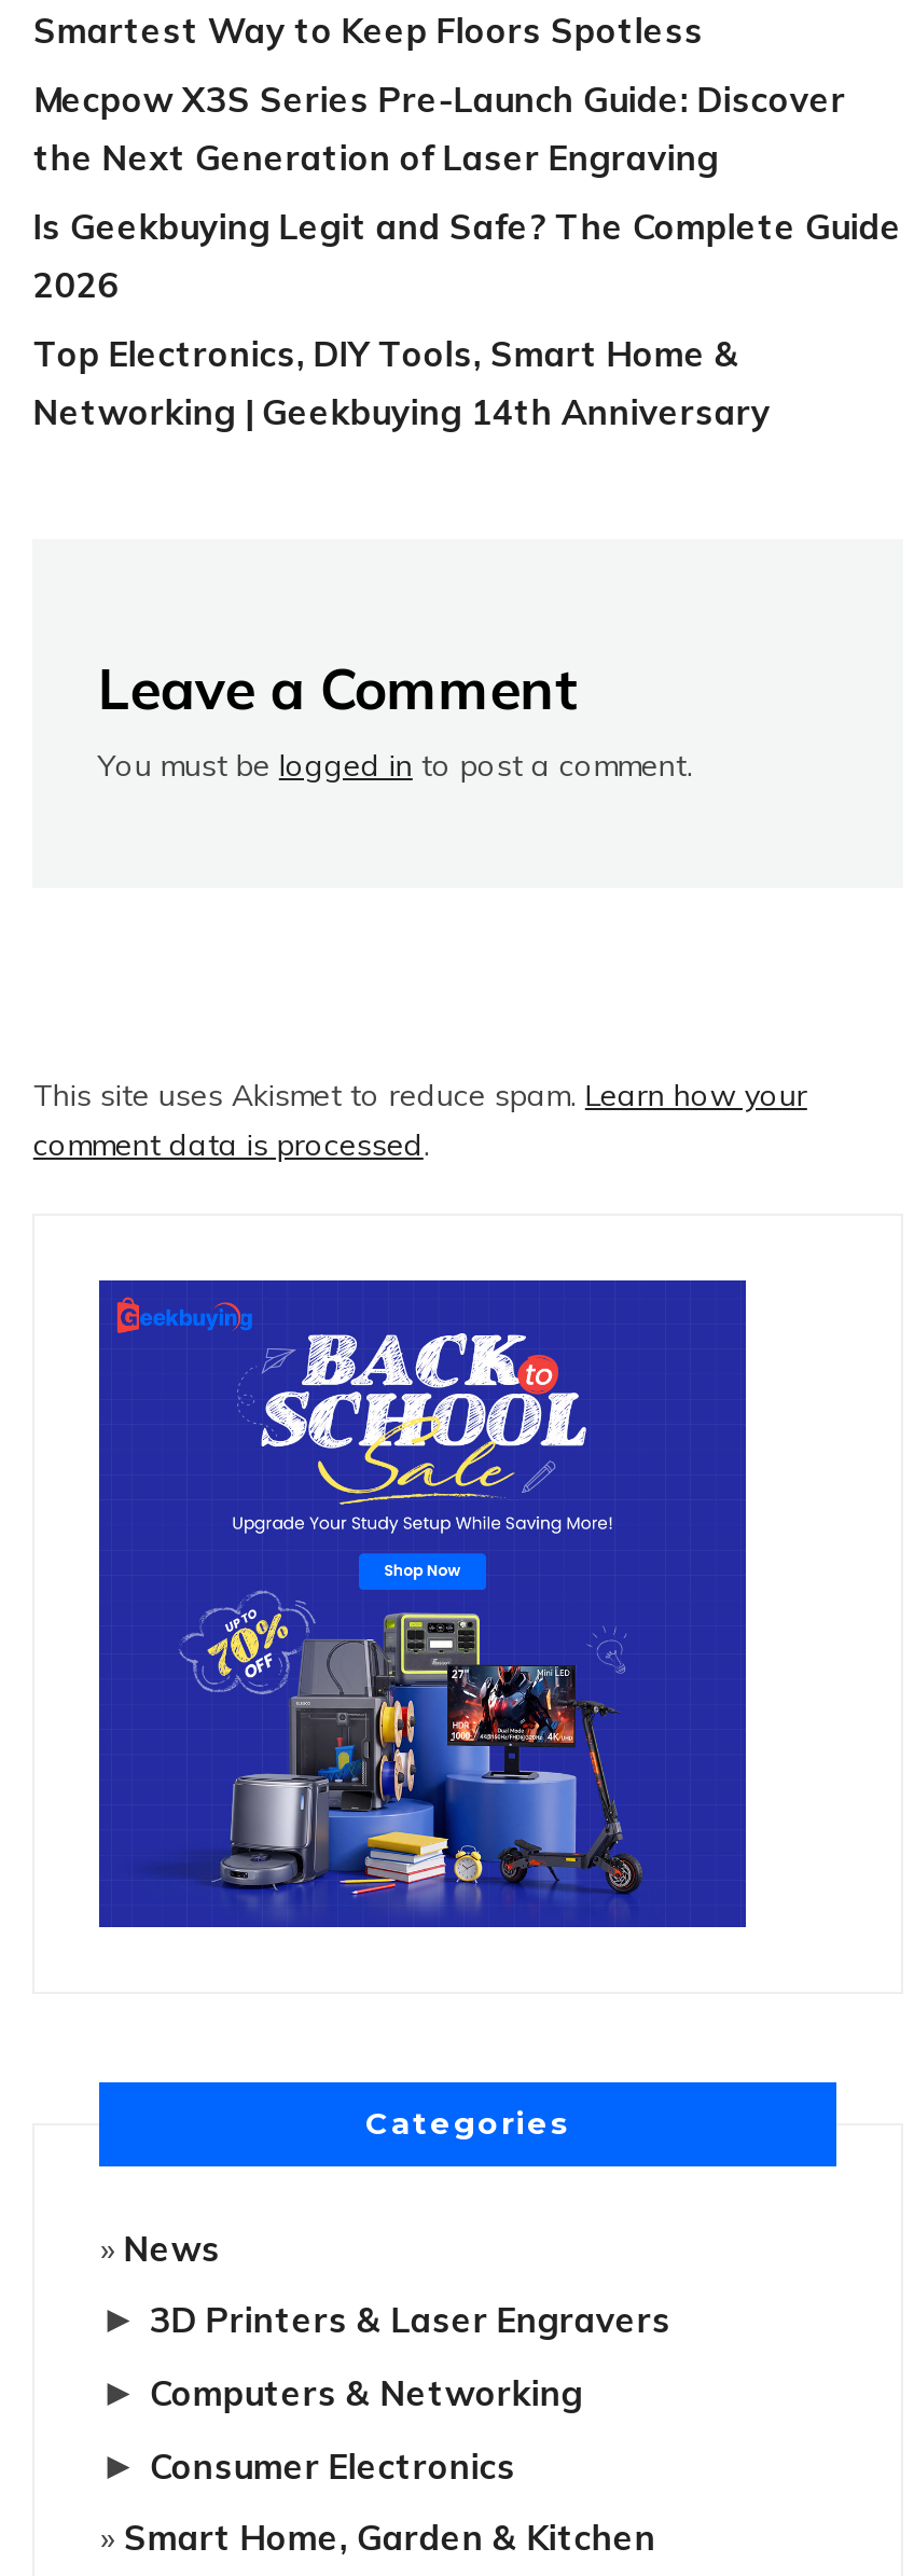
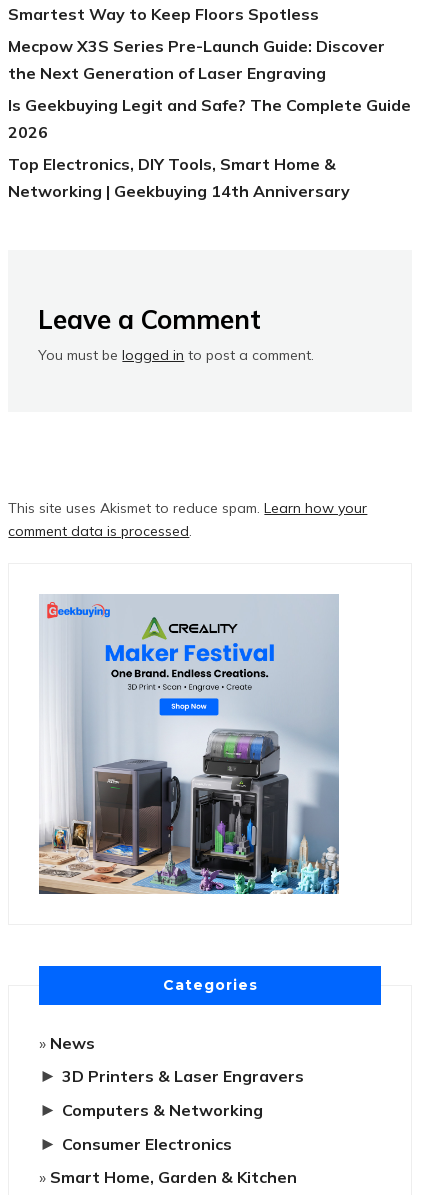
[97,1278,748,1929] [image] -> [38,594,340,895] [image]

